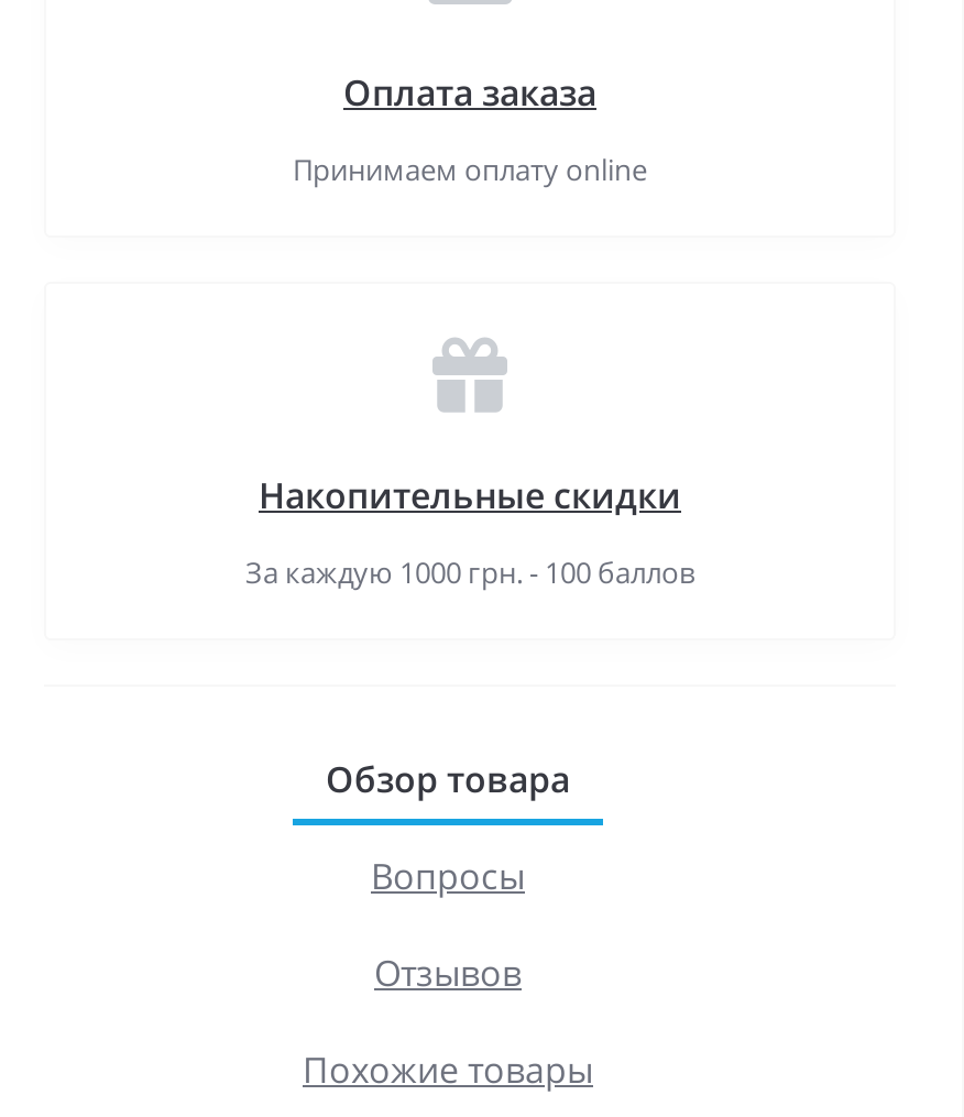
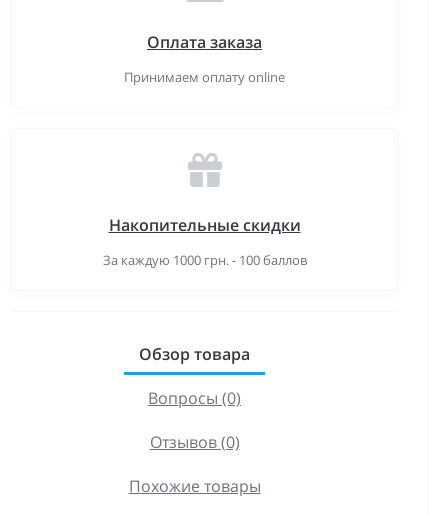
[371,853,525,901] Вопросы -> [148,387,241,409] Вопросы (0)
[374,950,522,998] Отзывов -> [149,431,239,453] Отзывов (0)

